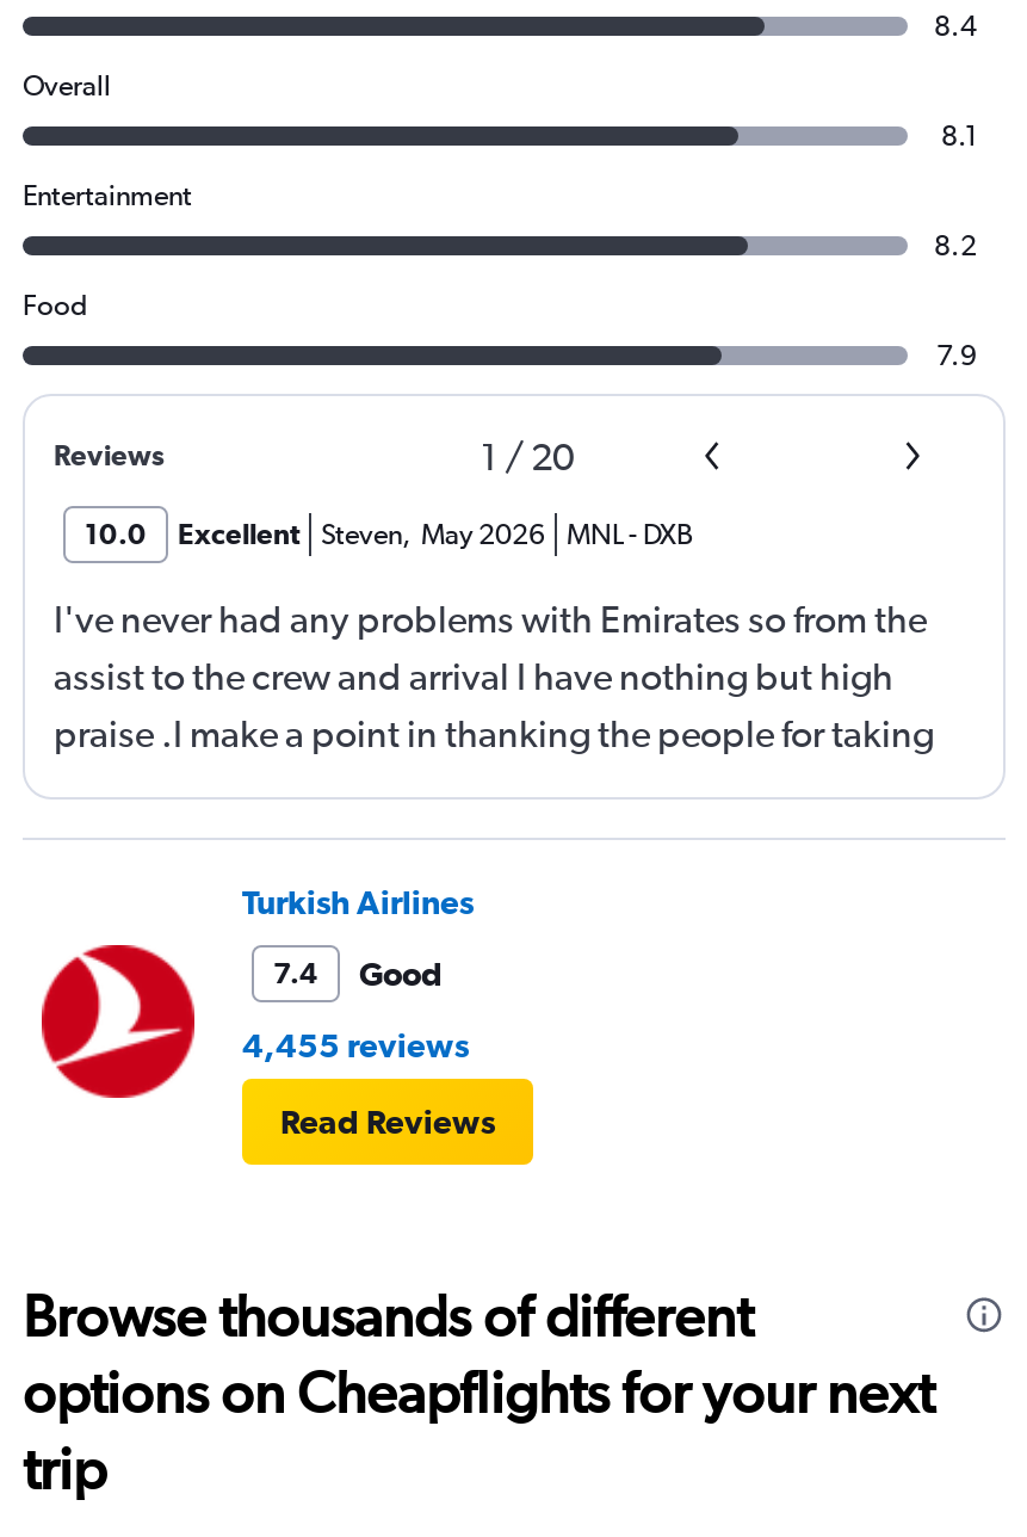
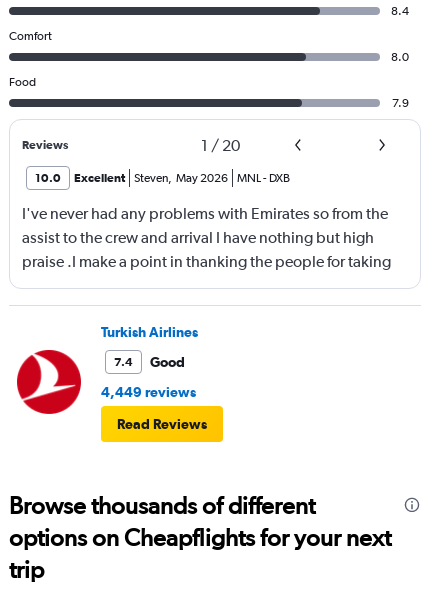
[23,70,977,263] Overall | 8.1 | Entertainment | 8.2 -> [9,29,409,64] Comfort | 8.0
[242,1027,469,1065] 4,455 reviews -> [101,384,196,400] 4,449 reviews

